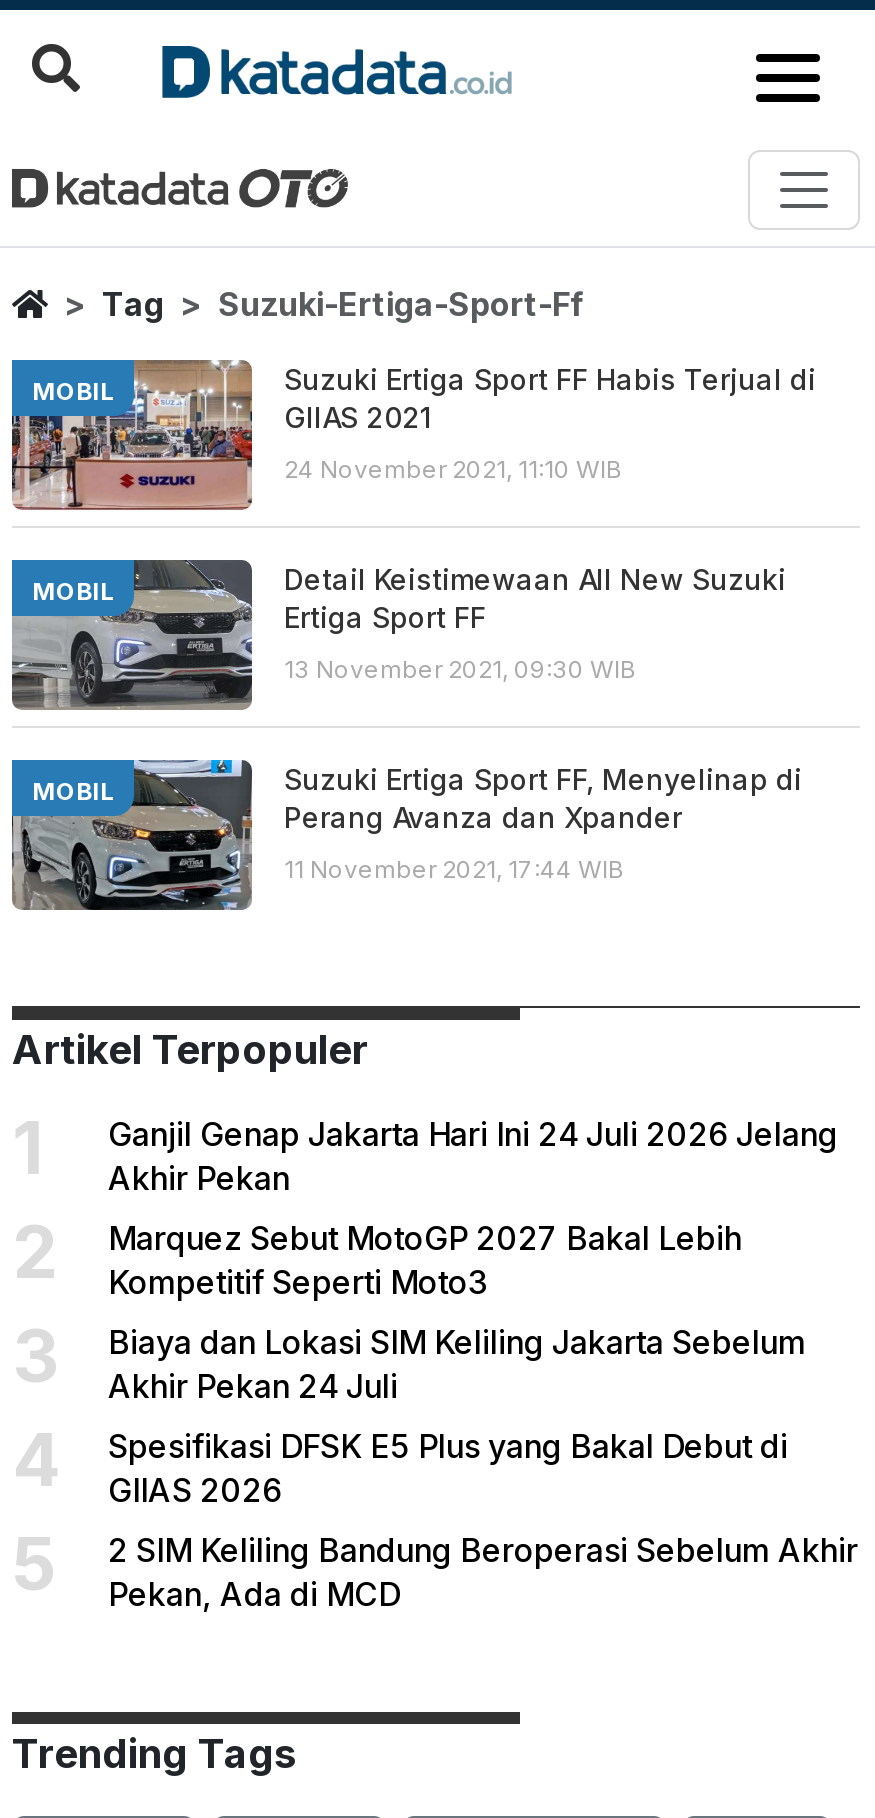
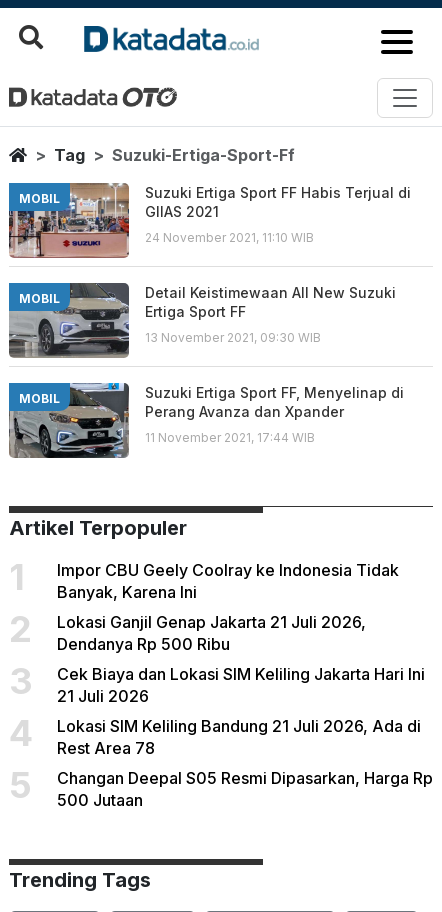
[108,1114,838,1198] Ganjil Genap Jakarta Hari Ini 24 Juli 2026 Jelang | Akhir Pekan -> [57,560,399,602] Impor CBU Geely Coolray ke Indonesia Tidak | Banyak, Karena Ini
[108,1218,742,1302] Marquez Sebut MotoGP 2027 Bakal Lebih | Kompetitif Seperti Moto3 -> [57,612,366,654] Lokasi Ganjil Genap Jakarta 21 Juli 2026, | Dendanya Rp 500 Ribu
[108,1322,806,1406] Biaya dan Lokasi SIM Keliling Jakarta Sebelum | Akhir Pekan 24 Juli -> [57,664,425,706] Cek Biaya dan Lokasi SIM Keliling Jakarta Hari Ini | 21 Juli 2026
[108,1426,788,1510] Spesifikasi DFSK E5 Plus yang Bakal Debut di | GIIAS 2026 -> [57,716,421,758] Lokasi SIM Keliling Bandung 21 Juli 2026, Ada di | Rest Area 78
[108,1530,858,1614] 2 SIM Keliling Bandung Beroperasi Sebelum Akhir | Pekan, Ada di MCD -> [57,768,433,810] Changan Deepal S05 Resmi Dipasarkan, Harga Rp | 500 Jutaan

